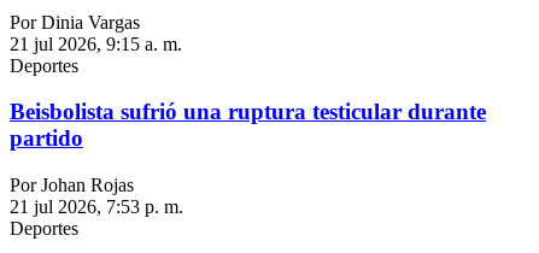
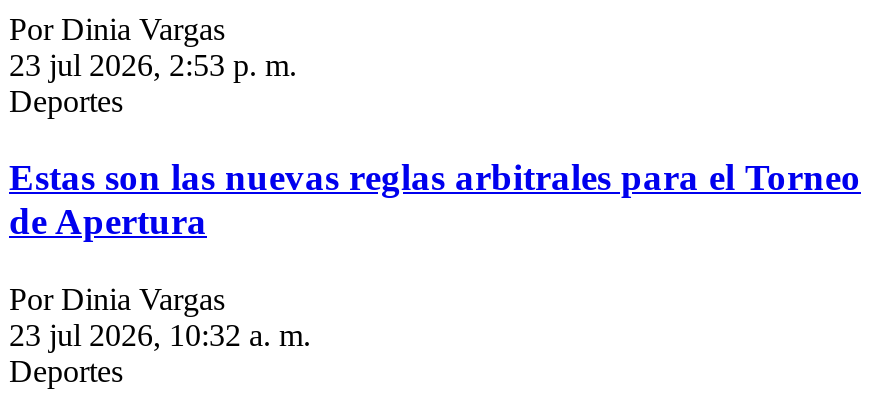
[10,33,182,54] 21 jul 2026, 9:15 a. m. -> [9,47,297,81] 23 jul 2026, 2:53 p. m.
[10,99,486,151] Beisbolista sufrió una ruptura testicular durante | partido -> [9,157,861,243] Estas son las nuevas reglas arbitrales para el Torneo | de Apertura
[10,175,183,217] Por Johan Rojas | 21 jul 2026, 7:53 p. m. -> [9,282,311,352] Por Dinia Vargas | 23 jul 2026, 10:32 a. m.

